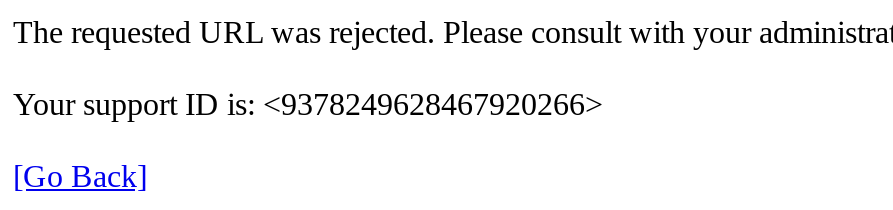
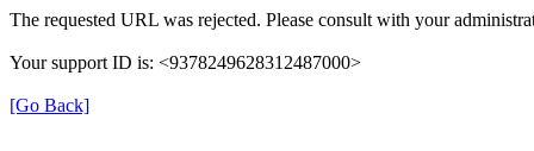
[13,87,603,121] Your support ID is: <9378249628467920266> -> [10,52,361,73] Your support ID is: <9378249628312487000>

